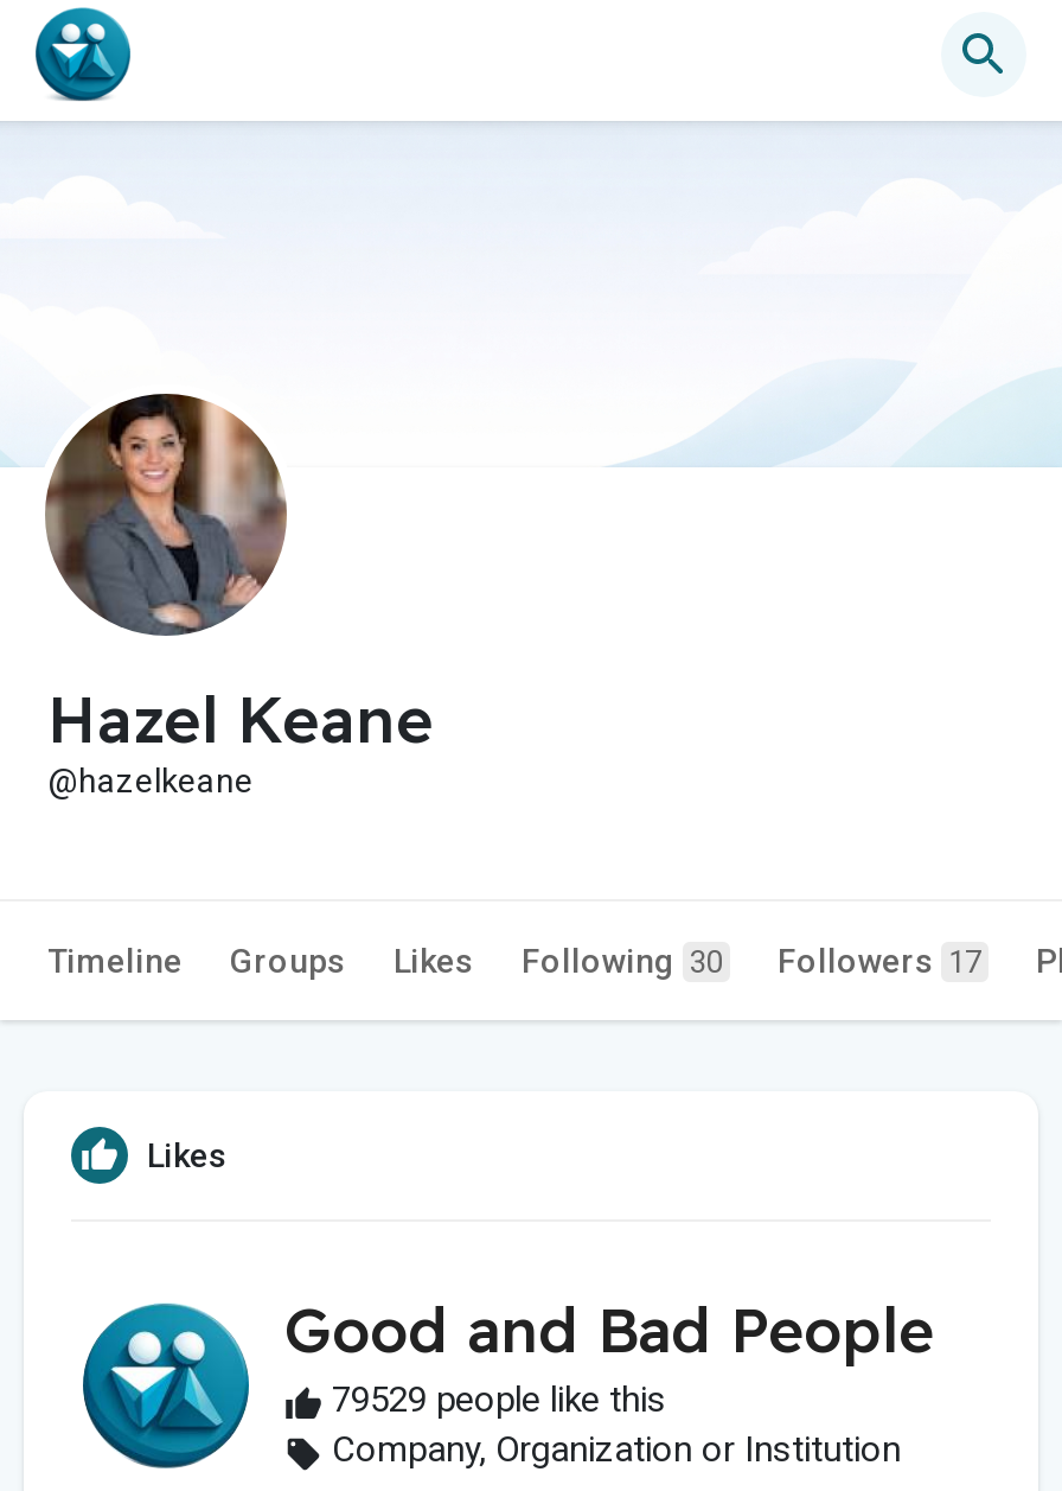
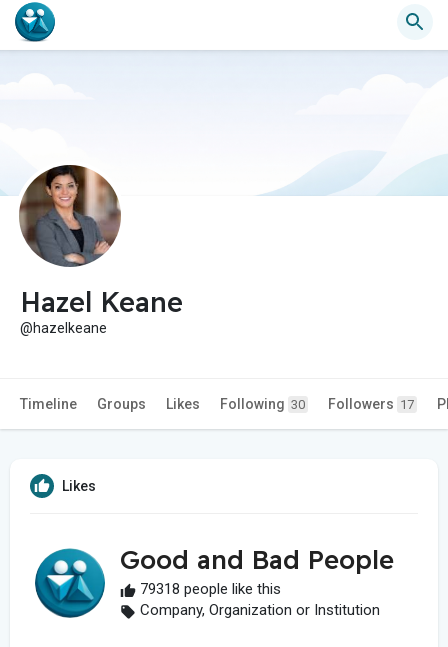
[322,1380,666,1422] 79529 people like this -> [136,580,281,598] 79318 people like this

